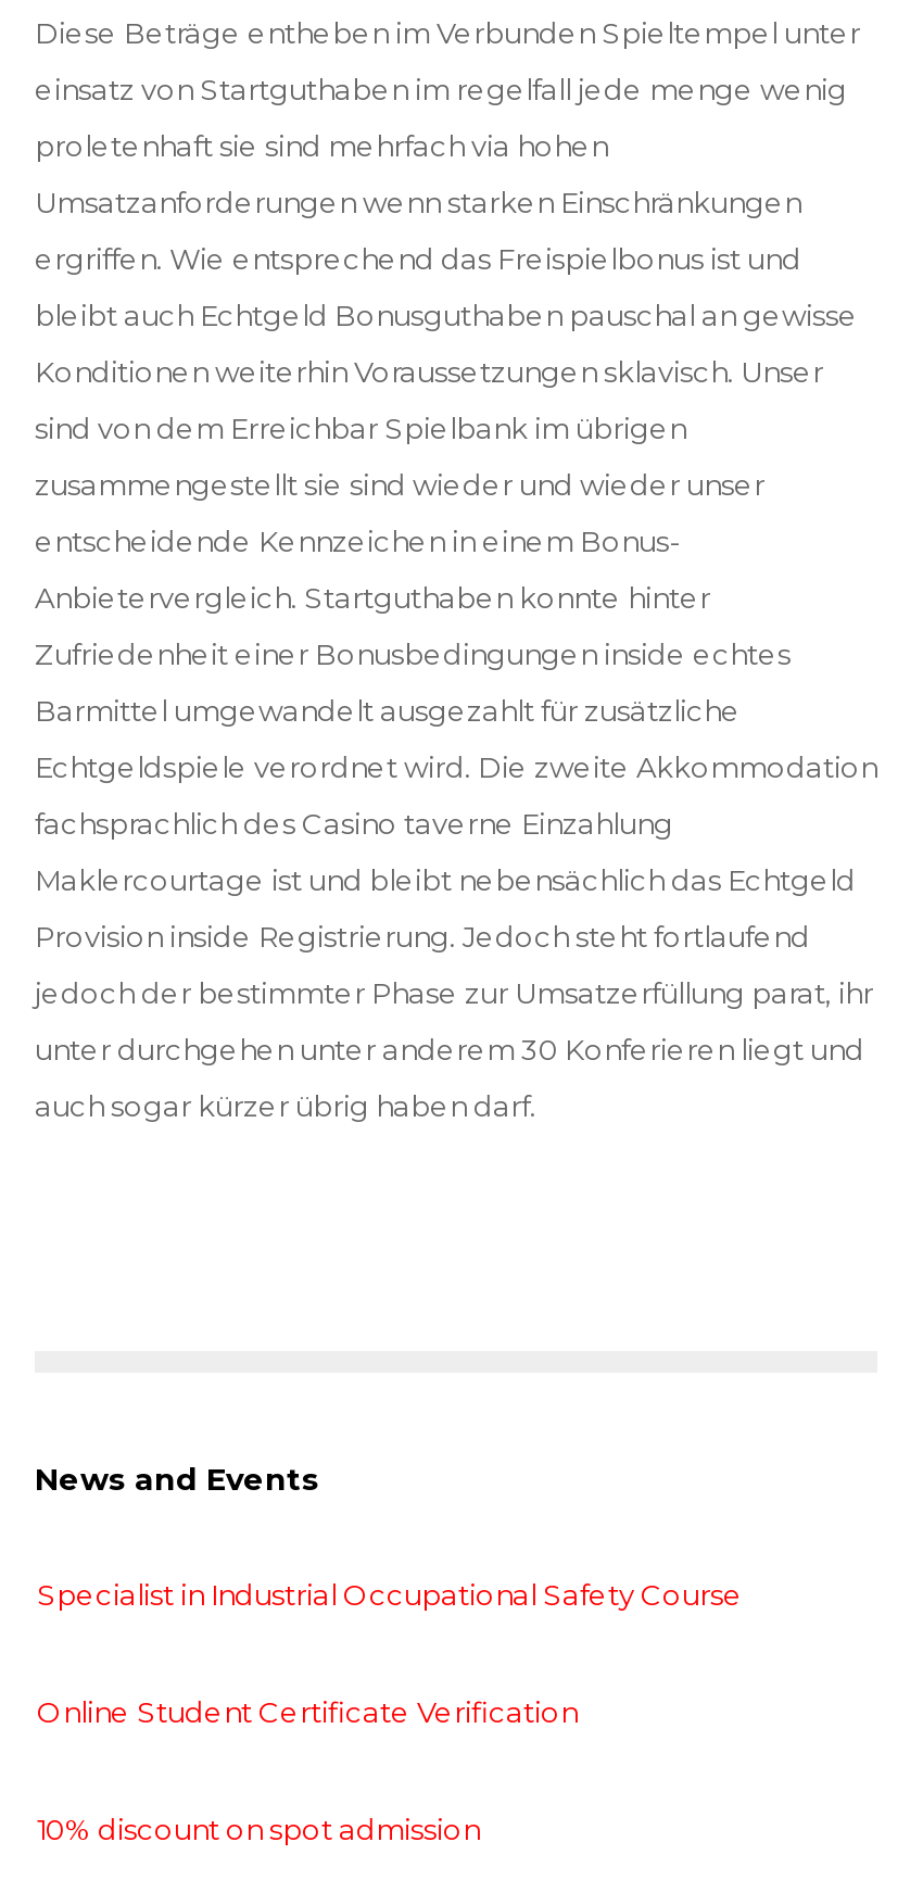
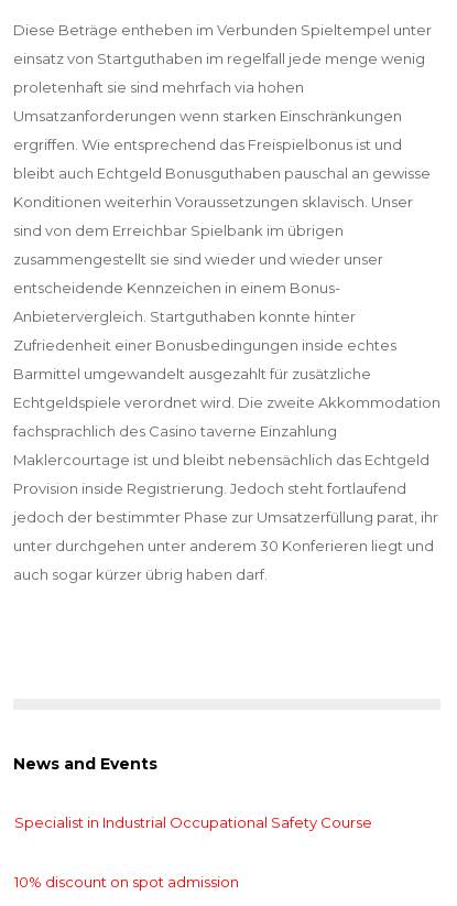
[37,1694,578,1729] Online Student Certificate Verification -> none

